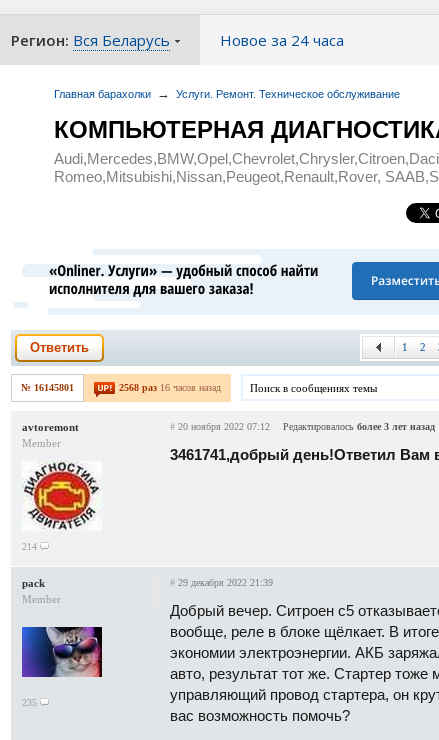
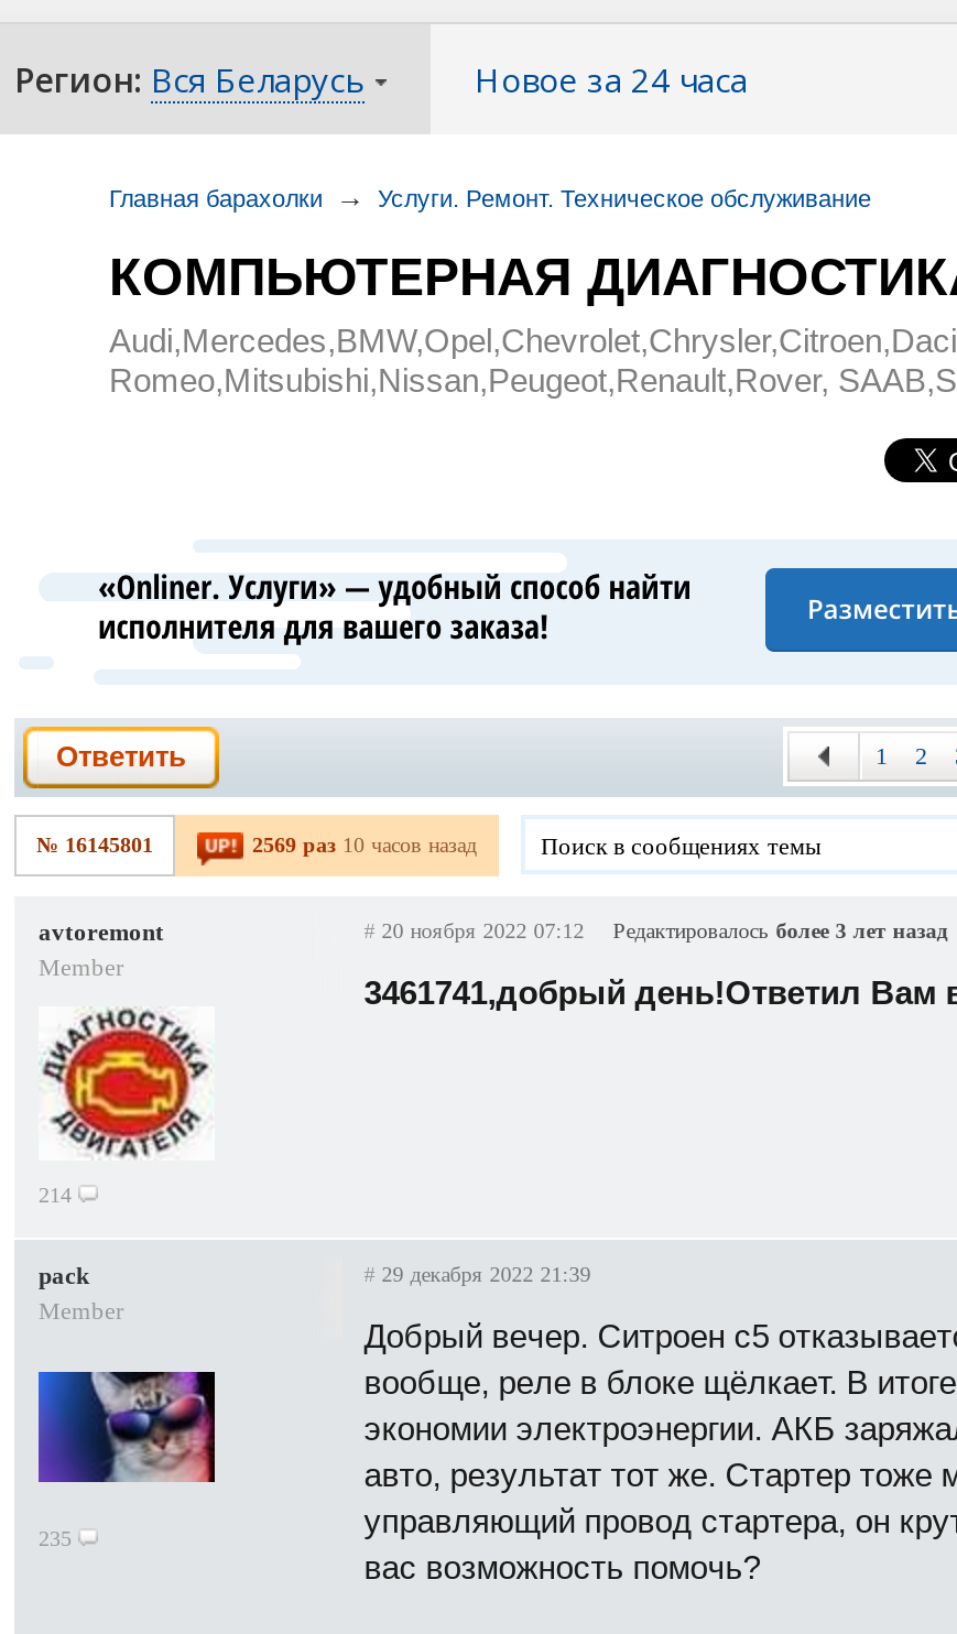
[119,382,221,393] 2568 раз 16 часов назад -> [252,832,477,857] 2569 раз 10 часов назад

